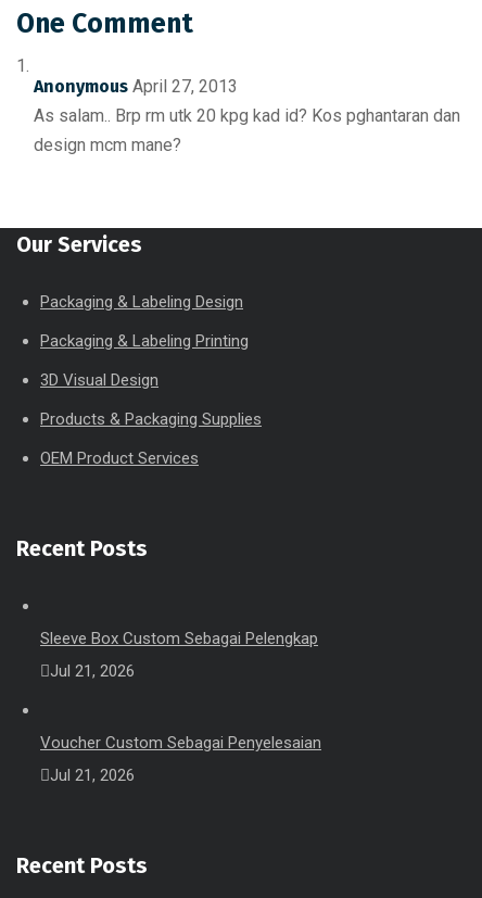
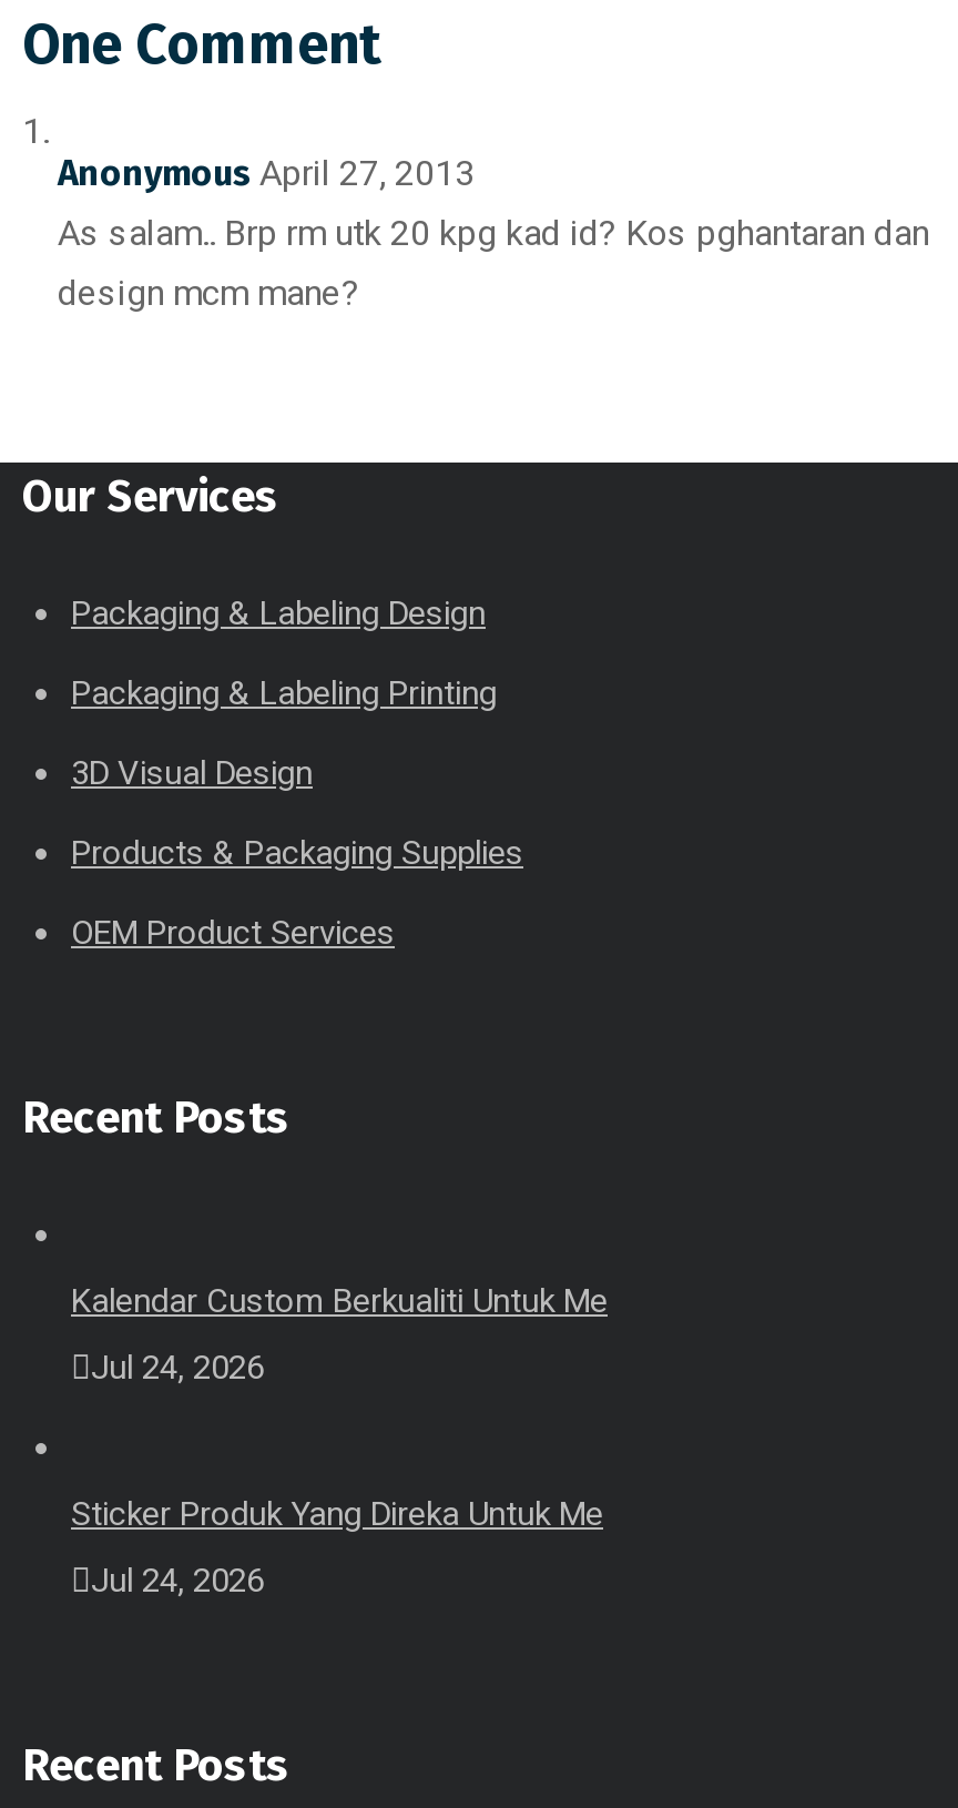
[40,629,318,649] Sleeve Box Custom Sebagai Pelengkap -> [71,1282,608,1322] Kalendar Custom Berkualiti Untuk Me
[50,662,135,681] Jul 21, 2026 -> [91,1348,264,1388] Jul 24, 2026
[40,733,321,753] Voucher Custom Sebagai Penyelesaian -> [71,1495,603,1535] Sticker Produk Yang Direka Untuk Me
[50,766,135,785] Jul 21, 2026 -> [91,1561,264,1601] Jul 24, 2026

